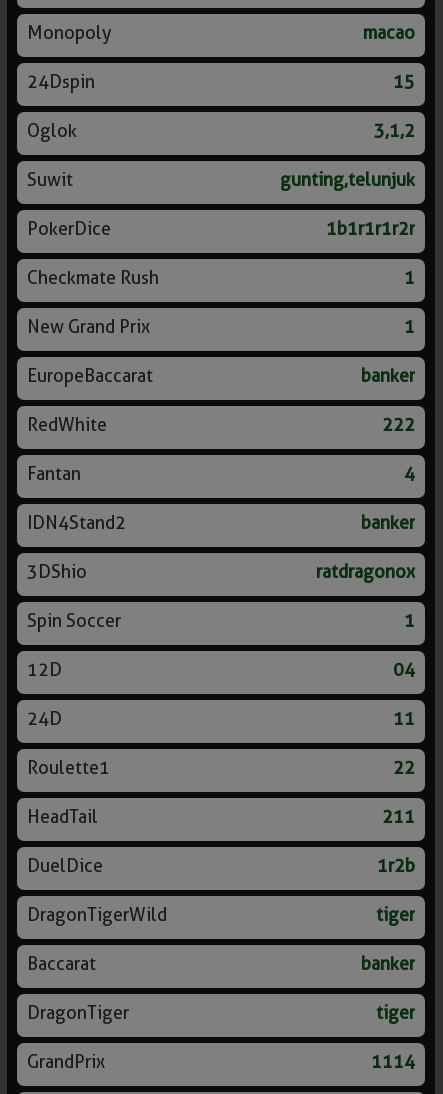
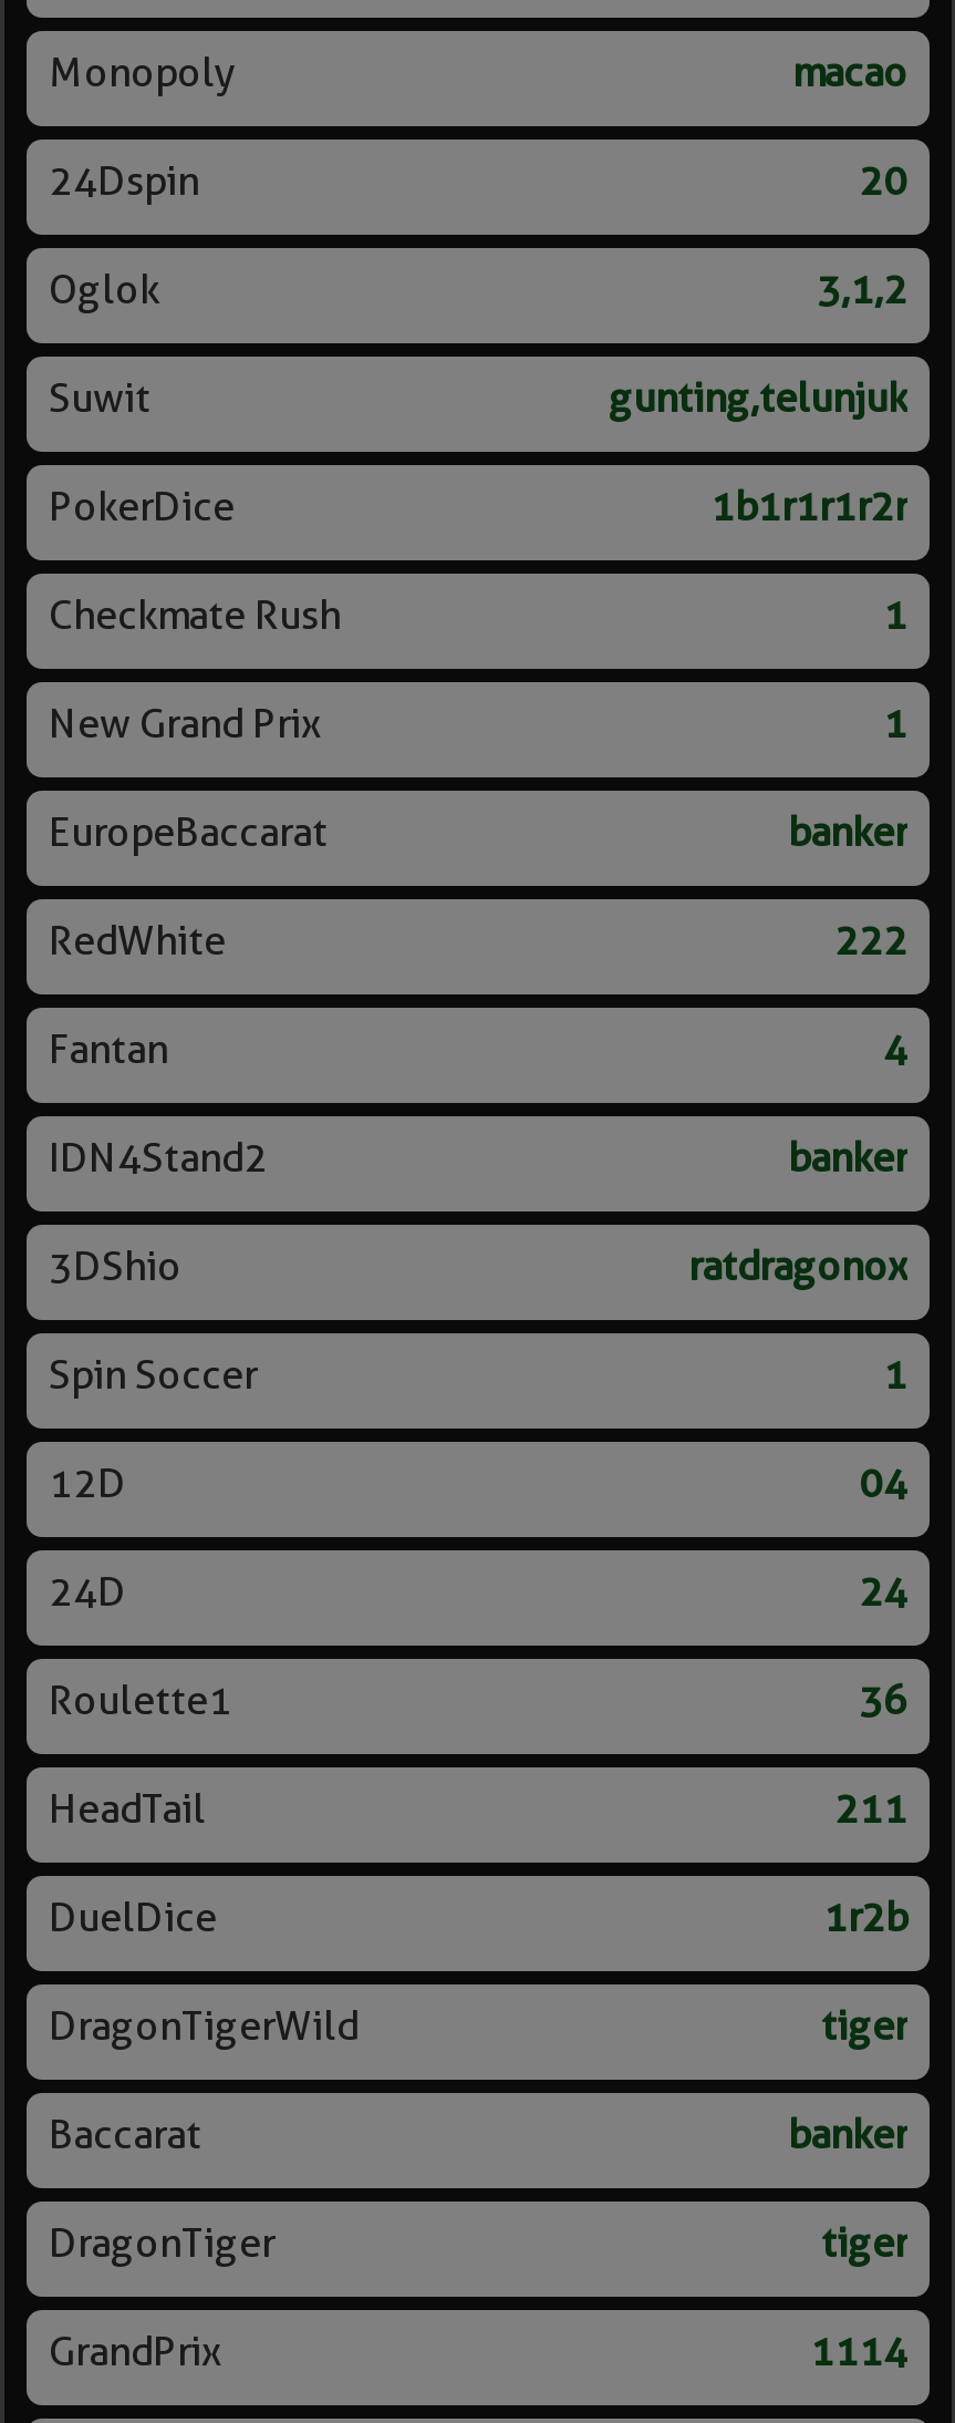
[393,71,415,92] 15 -> [859,157,907,204] 20
[393,708,415,729] 11 -> [859,1568,907,1615] 24
[393,757,415,778] 22 -> [859,1677,907,1723] 36

